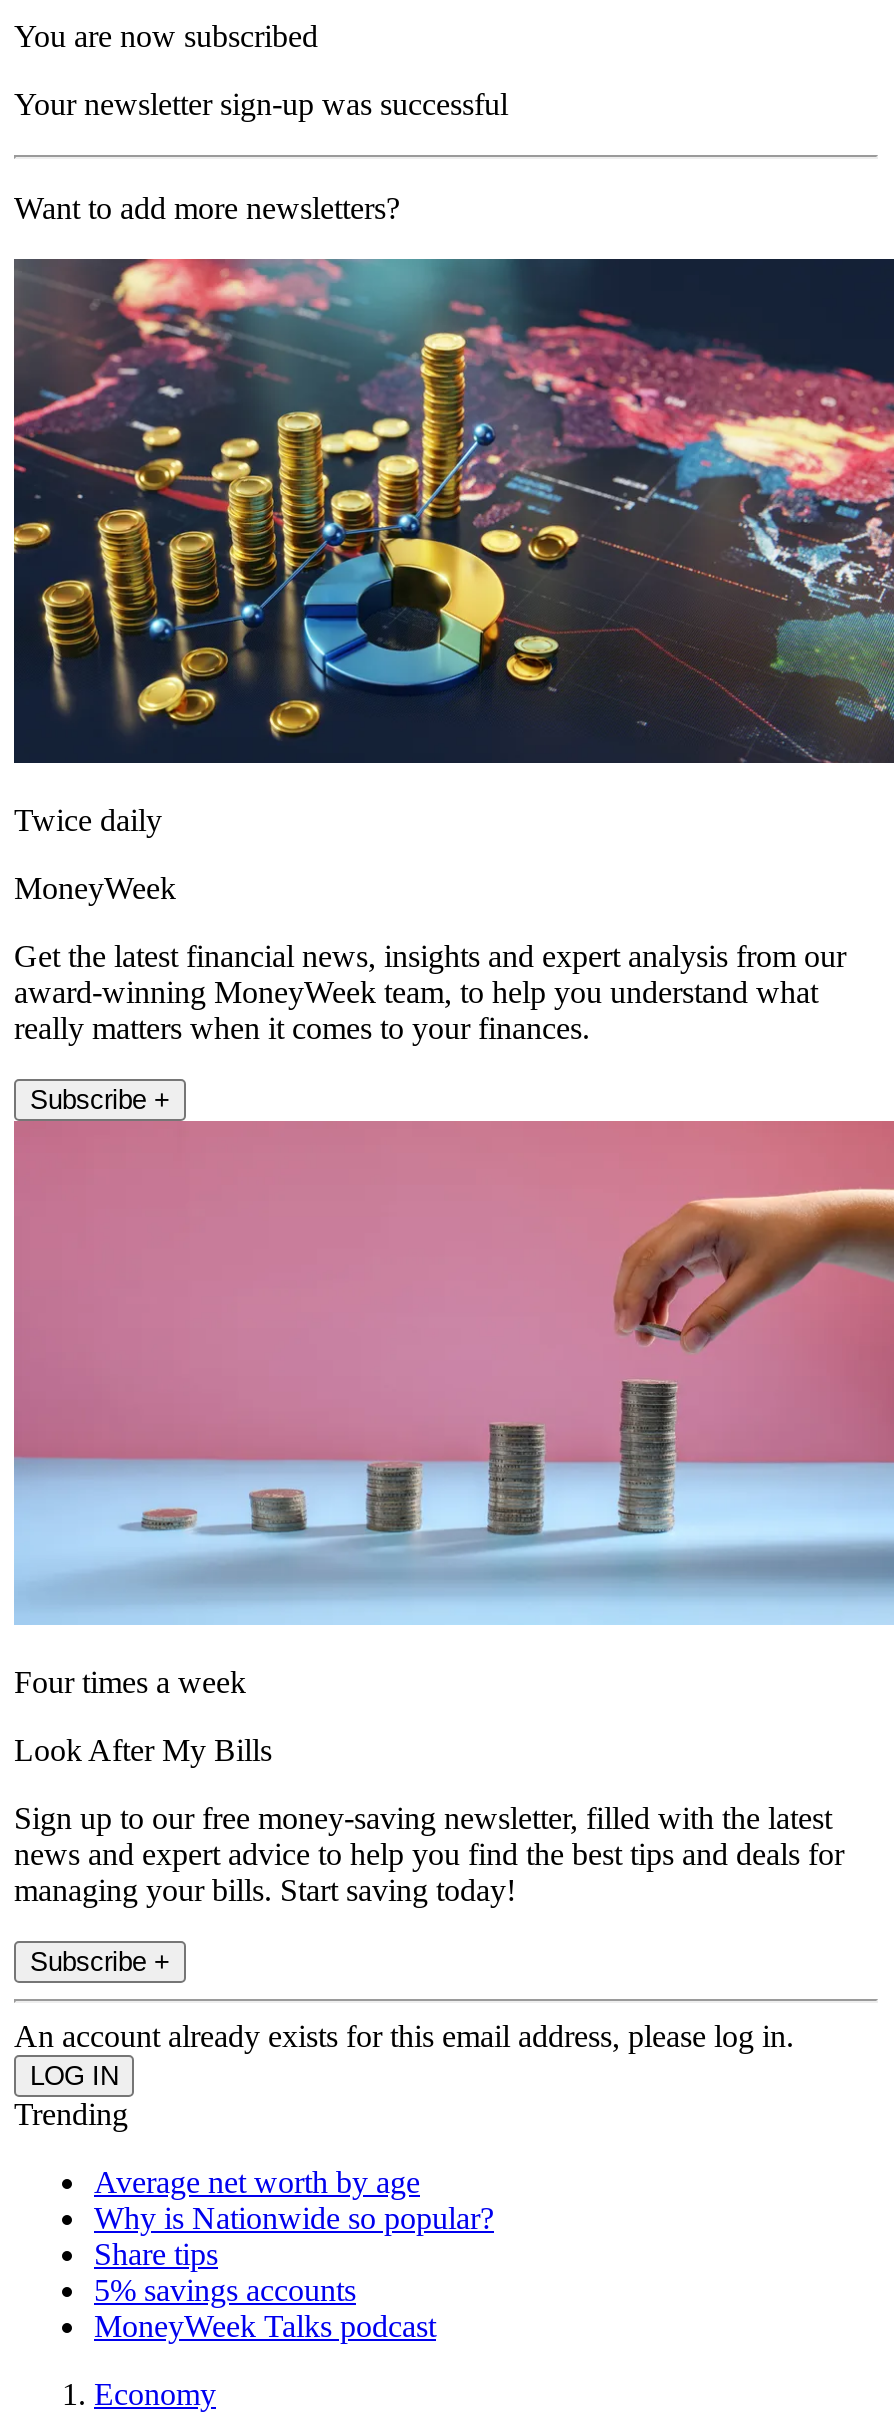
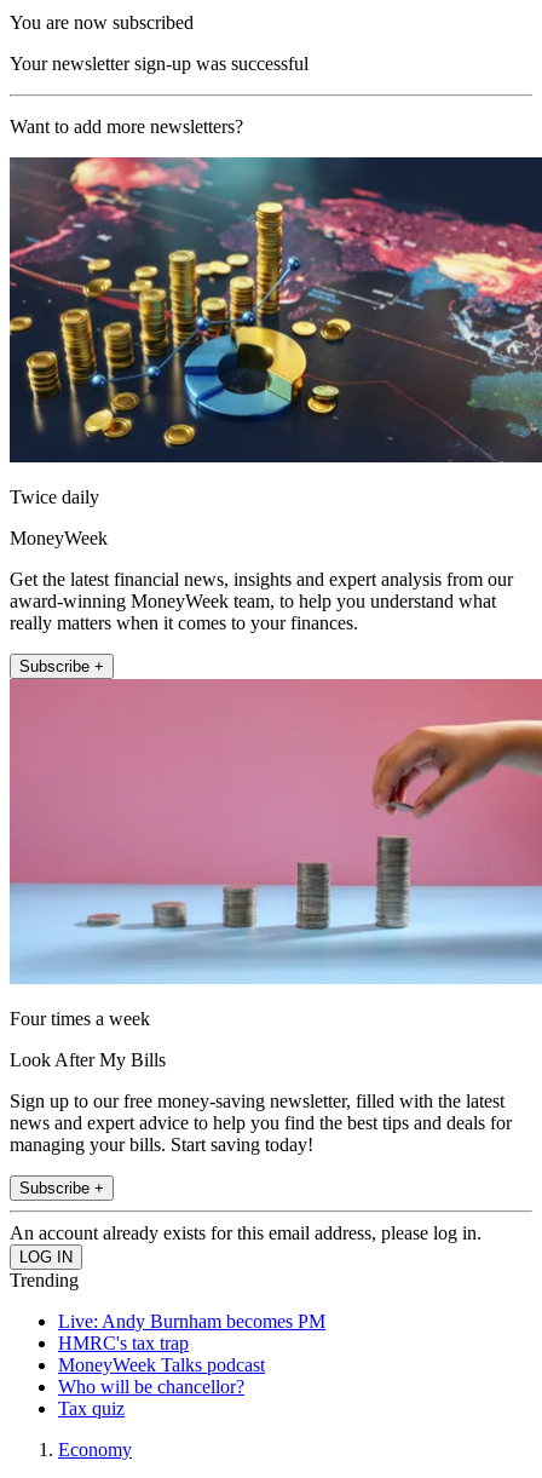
[94,2165,494,2307] Average net worth by age | Why is Nationwide so popular? | Share tips | 5% savings accounts -> [58,1311,325,1353] Live: Andy Burnham becomes PM | HMRC's tax trap
moved [94,2309,436,2343] -> [58,1354,265,1375]: MoneyWeek Talks podcast
none -> [58,1376,244,1418] Who will be chancellor? | Tax quiz

